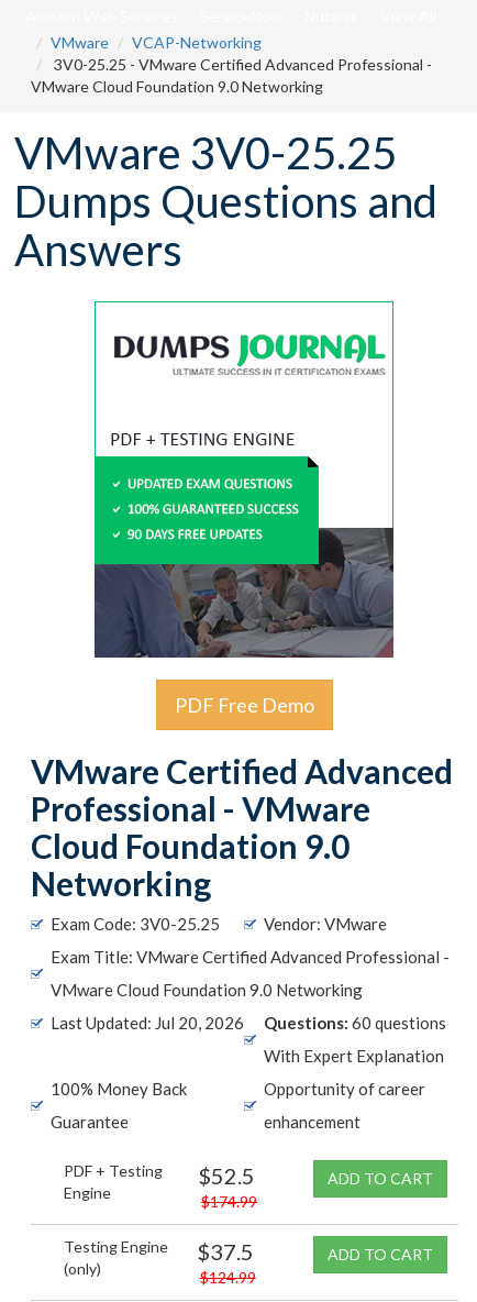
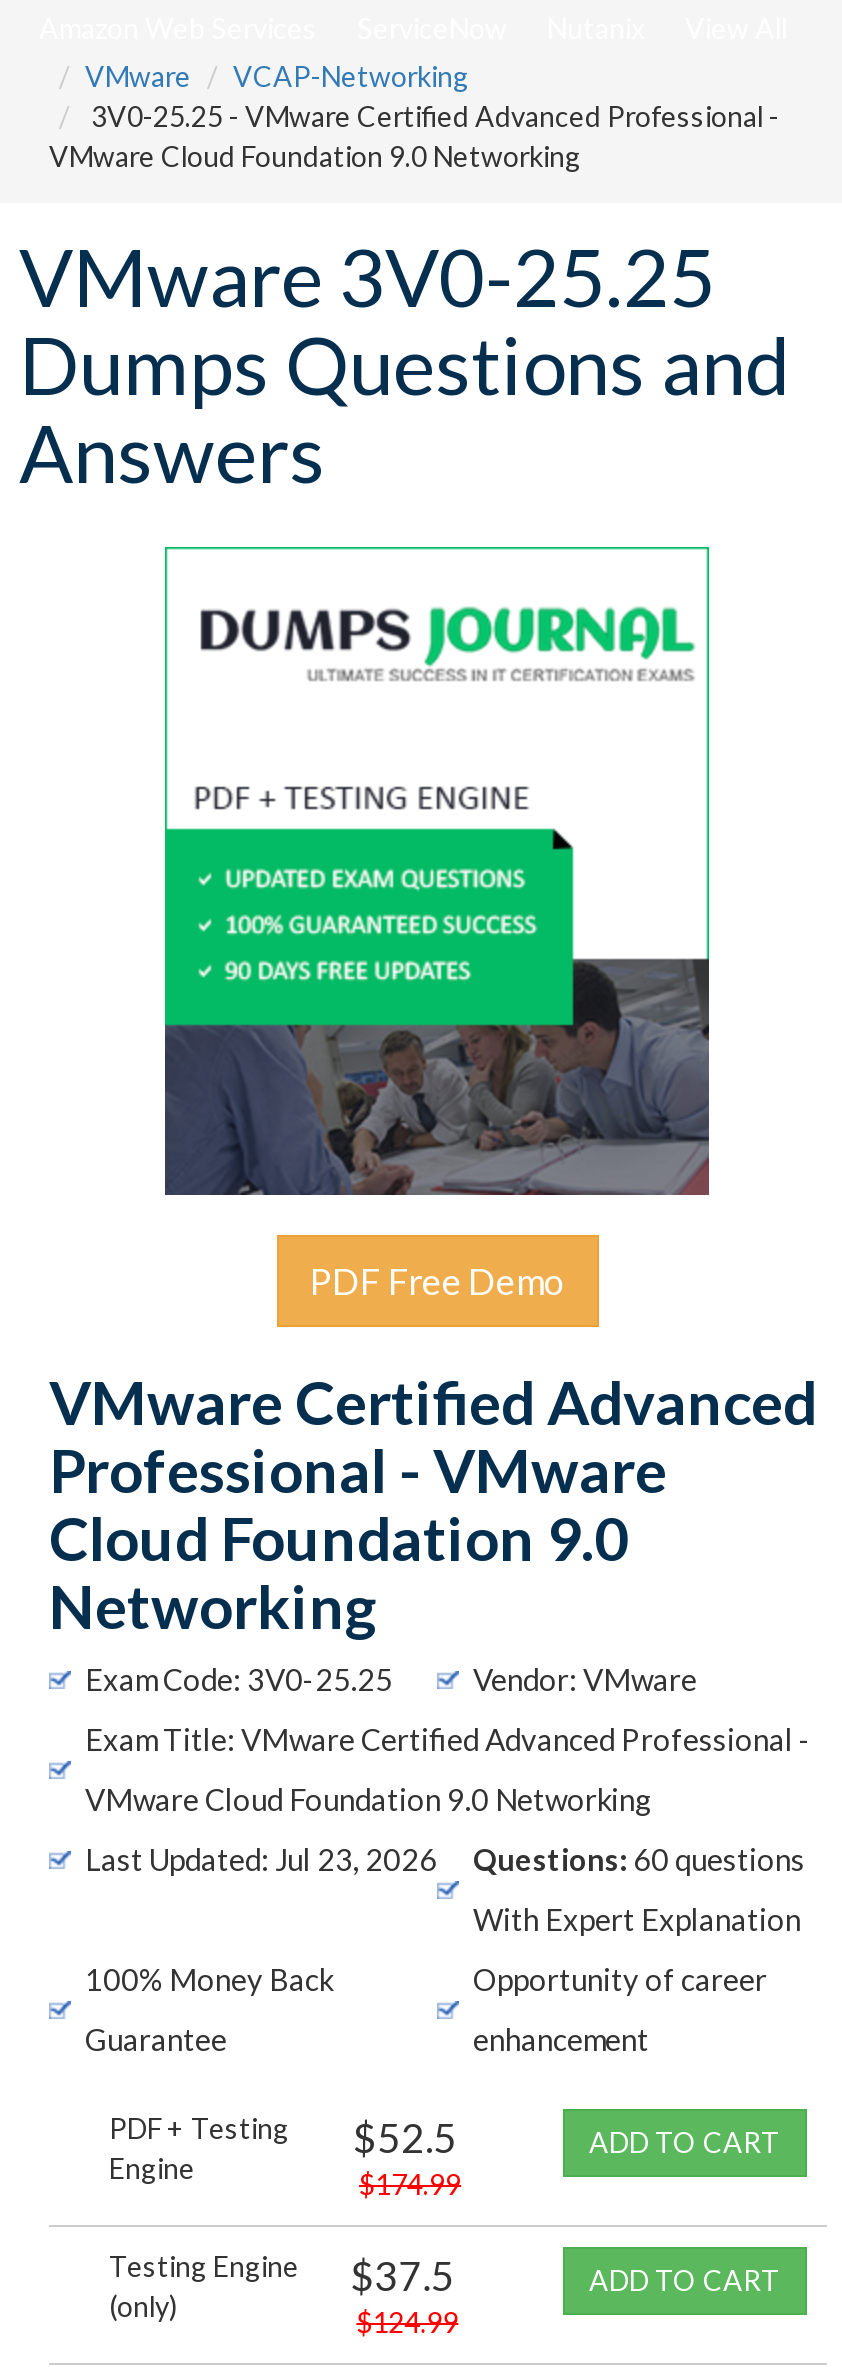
[51,1012,244,1032] Last Updated: Jul 20, 2026 -> [85,1840,437,1876] Last Updated: Jul 23, 2026

